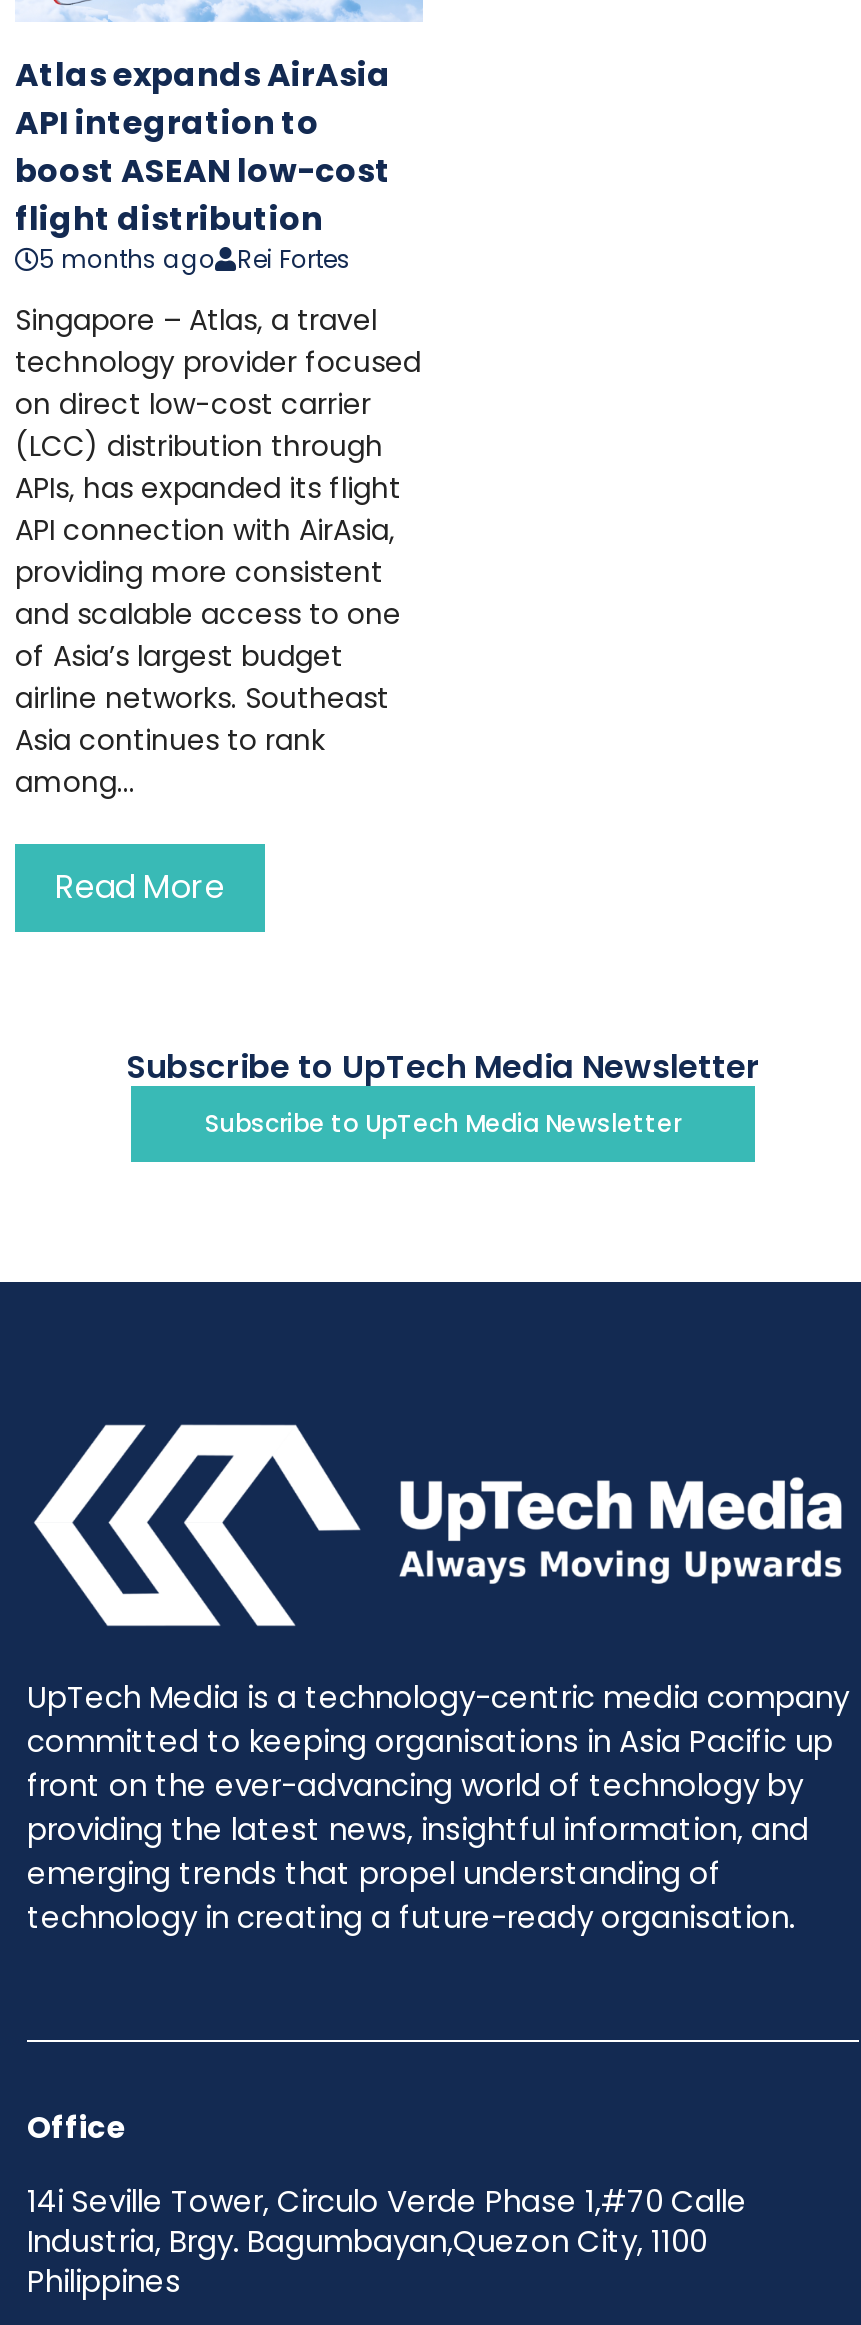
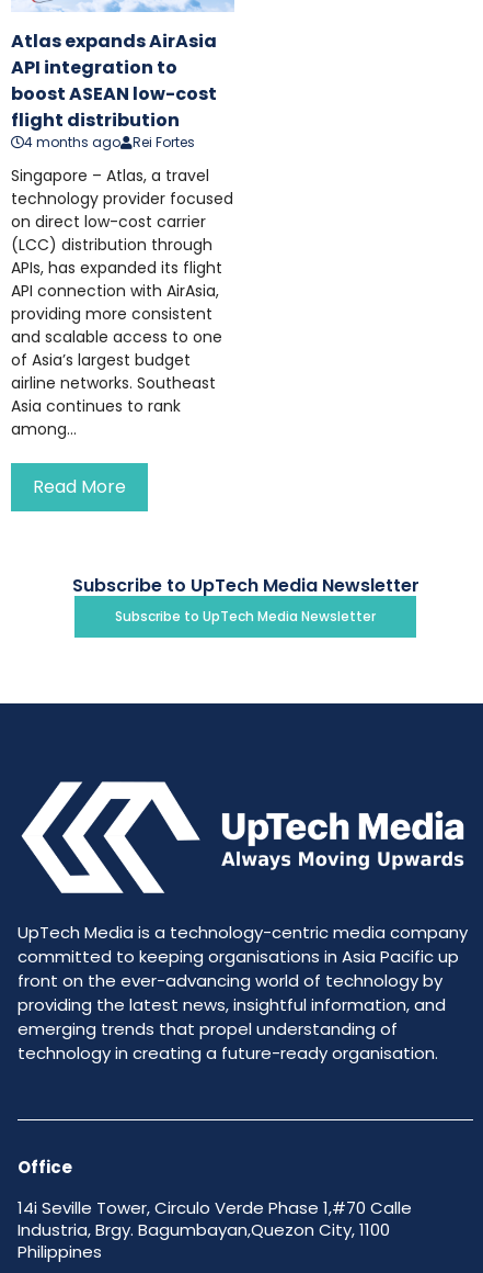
[39,243,351,277] 5 months ago Rei Fortes -> [24,133,195,152] 4 months ago Rei Fortes

